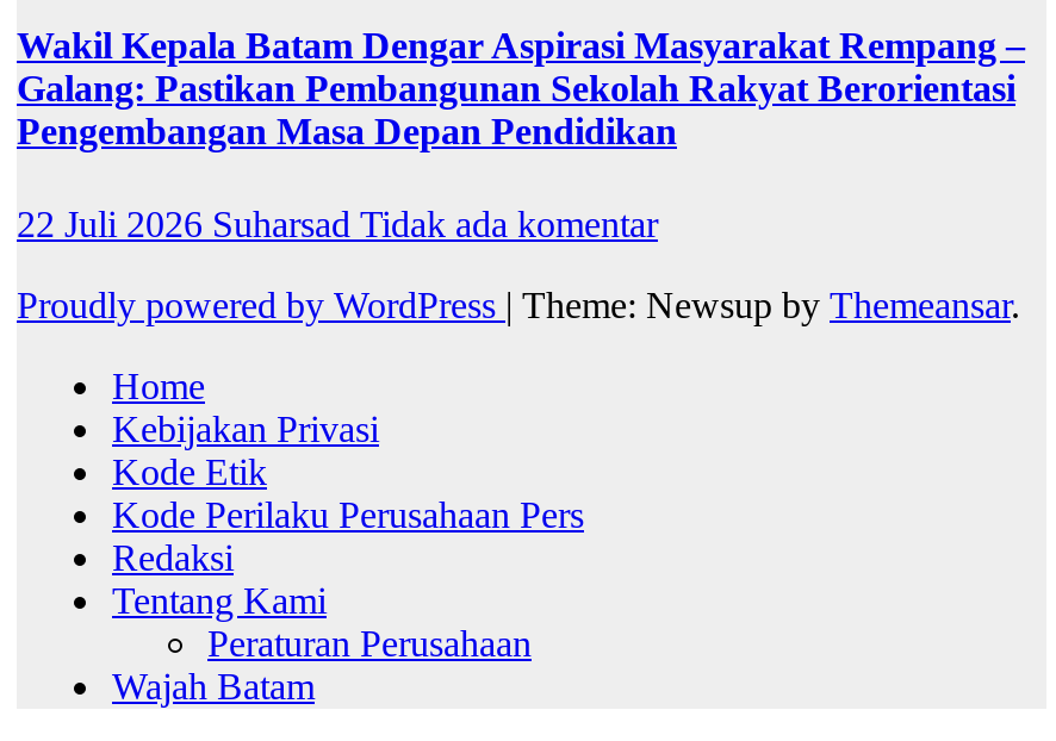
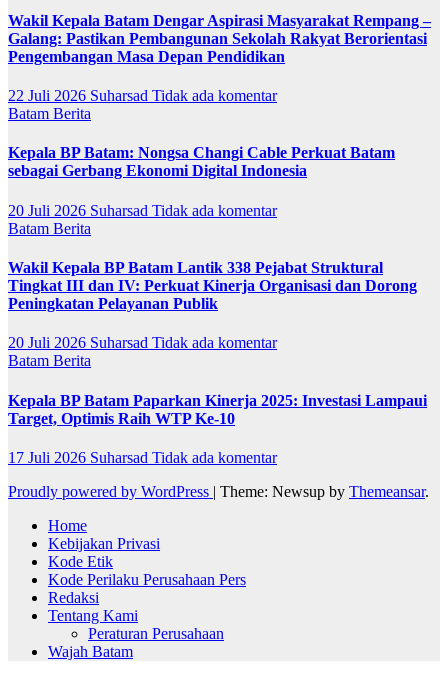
none -> [8,105,427,466] Batam Berita | Kepala BP Batam: Nongsa Changi Cable Perkuat Batam | sebagai Gerbang Ekonomi Digital Indonesia | 20 Juli 2026 Suharsad Tidak ada komentar | Batam Berita | Wakil Kepala BP Batam Lantik 338 Pejabat Struktural | Tingkat III dan IV: Perkuat Kinerja Organisasi dan Dorong | Peningkatan Pelayanan Publik | 20 Juli 2026 Suharsad Tidak ada komentar | Batam Berita | Kepala BP Batam Paparkan Kinerja 2025: Investasi Lampaui | Target, Optimis Raih WTP Ke-10 | 17 Juli 2026 Suharsad Tidak ada komentar

